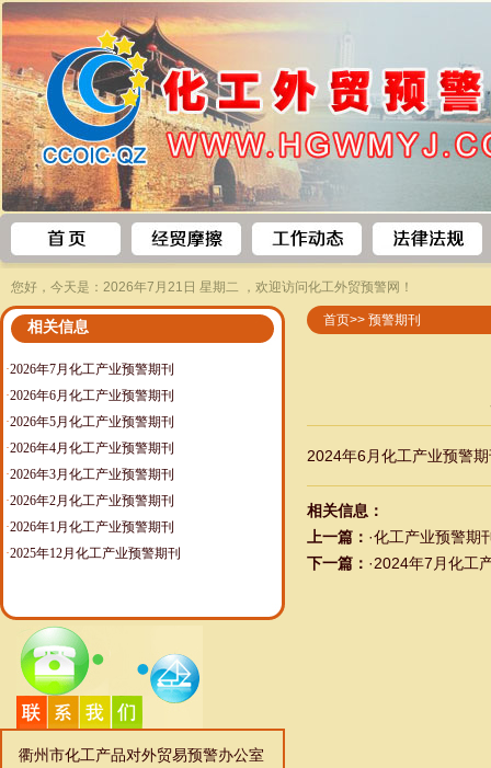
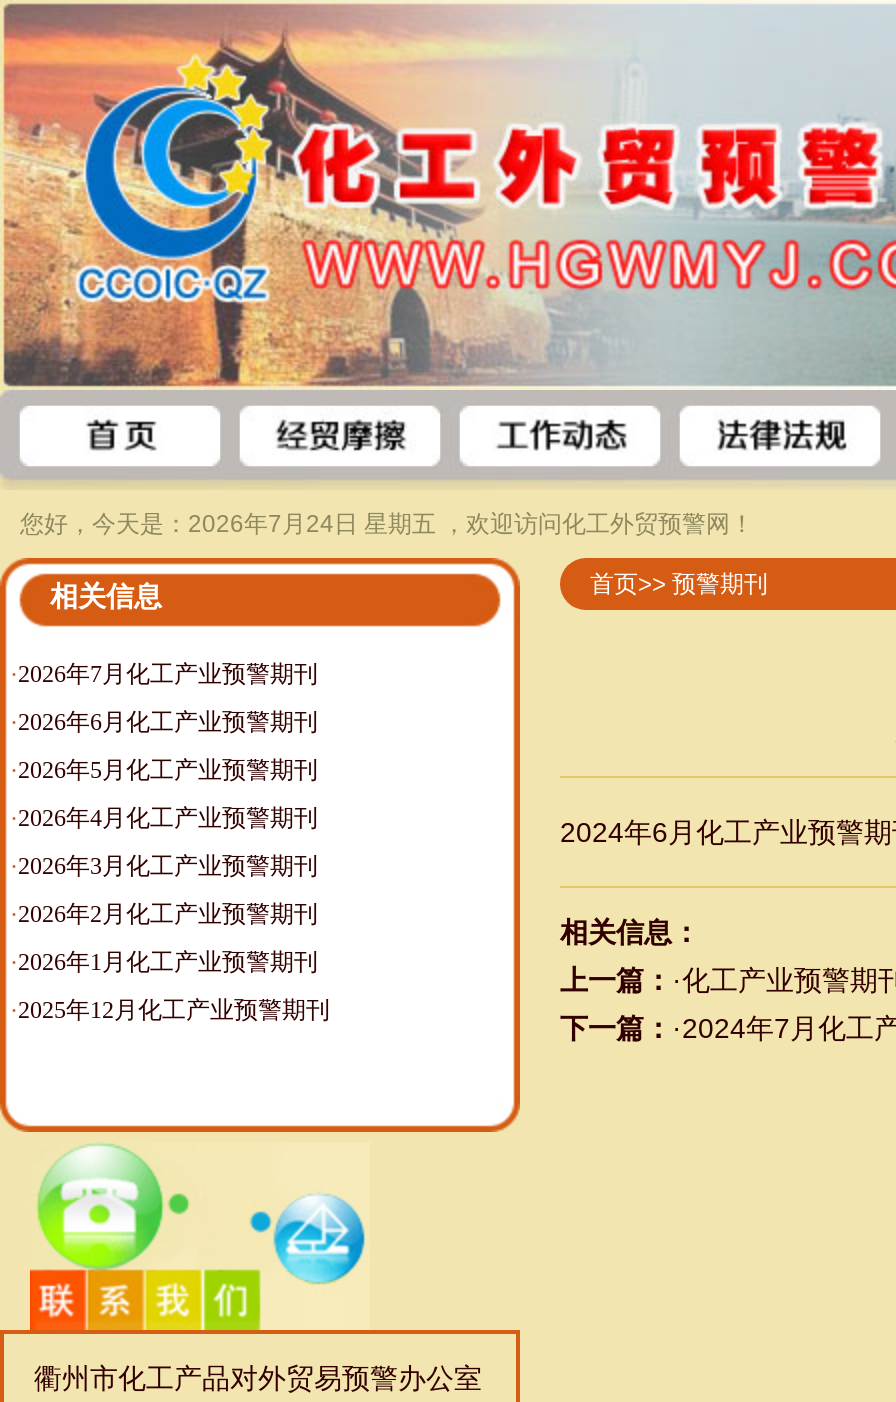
[11,279,413,295] 您好，今天是：2026年7月21日 星期二 ，欢迎访问化工外贸预警网！ -> [20,510,754,538] 您好，今天是：2026年7月24日 星期五 ，欢迎访问化工外贸预警网！

